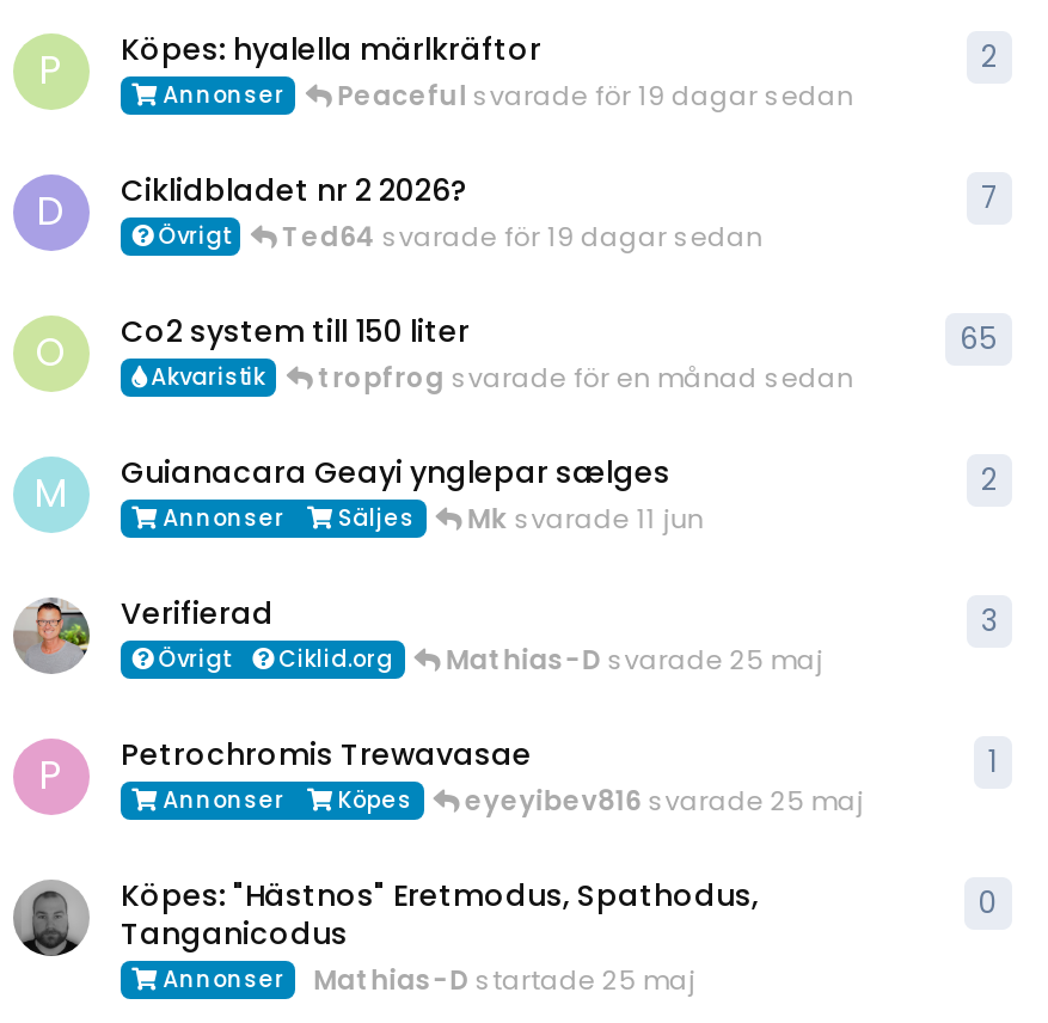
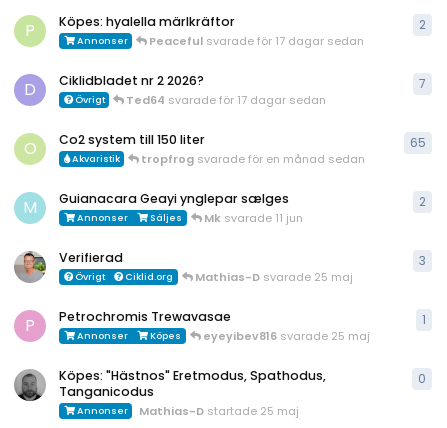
[337,76,853,115] Peaceful svarade för 19 dagar sedan -> [149,33,364,49] Peaceful svarade för 17 dagar sedan
[282,218,762,256] Ted64 svarade för 19 dagar sedan -> [126,92,326,108] Ted64 svarade för 17 dagar sedan

